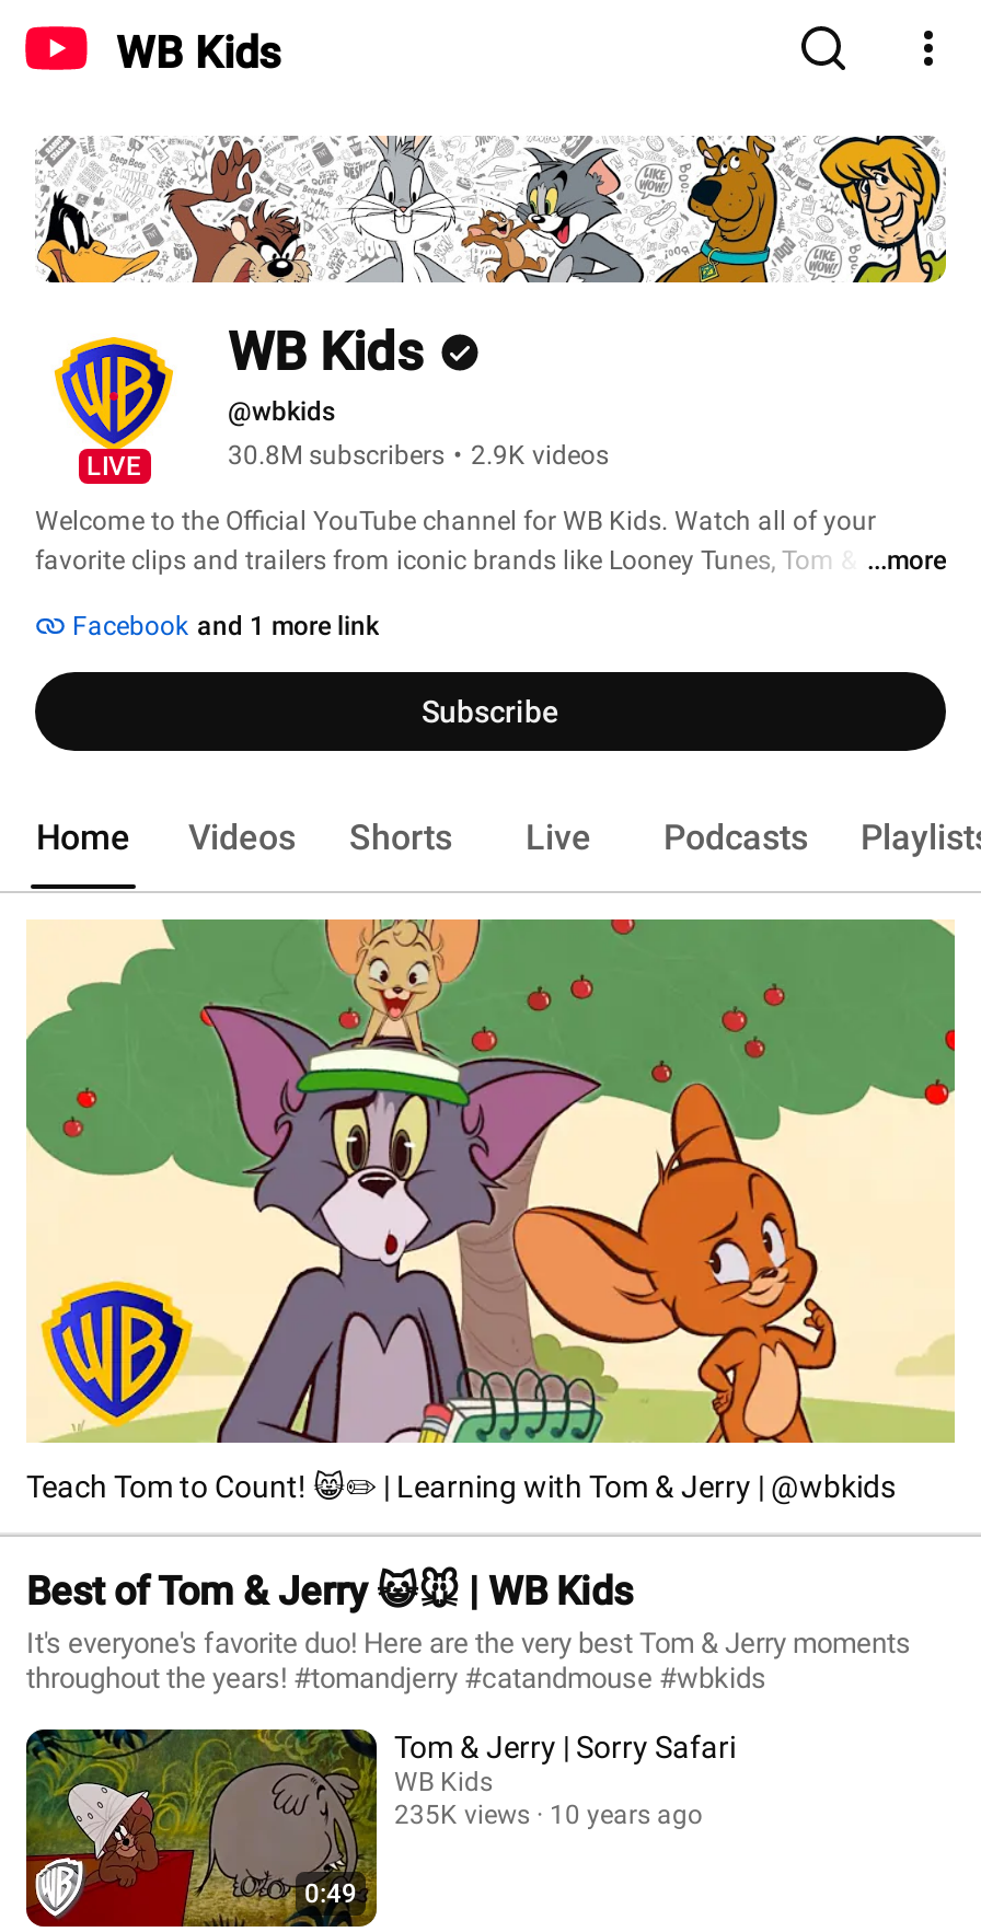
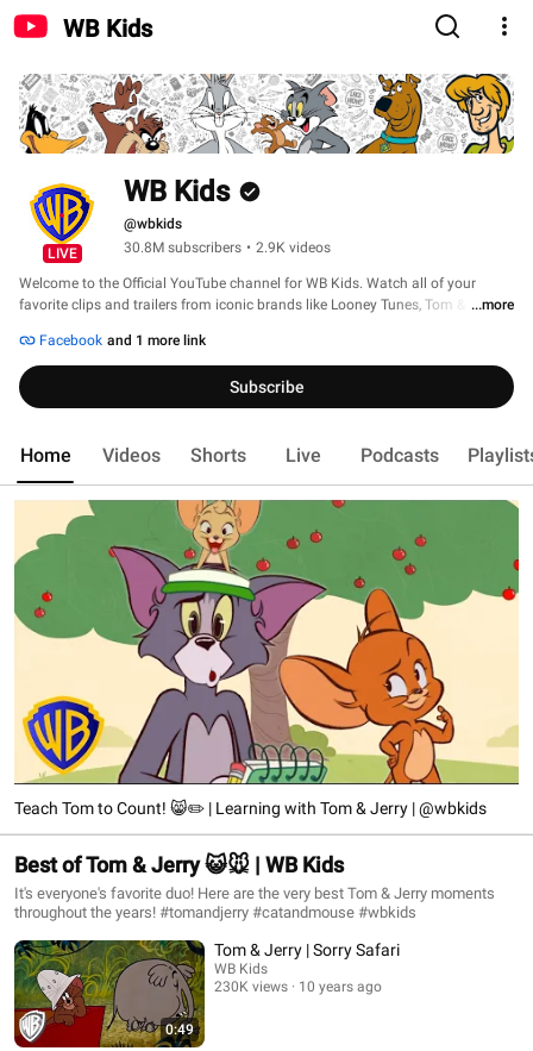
[394,1798,703,1829] 235K views 10 years ago -> [214,978,382,994] 230K views 10 years ago

